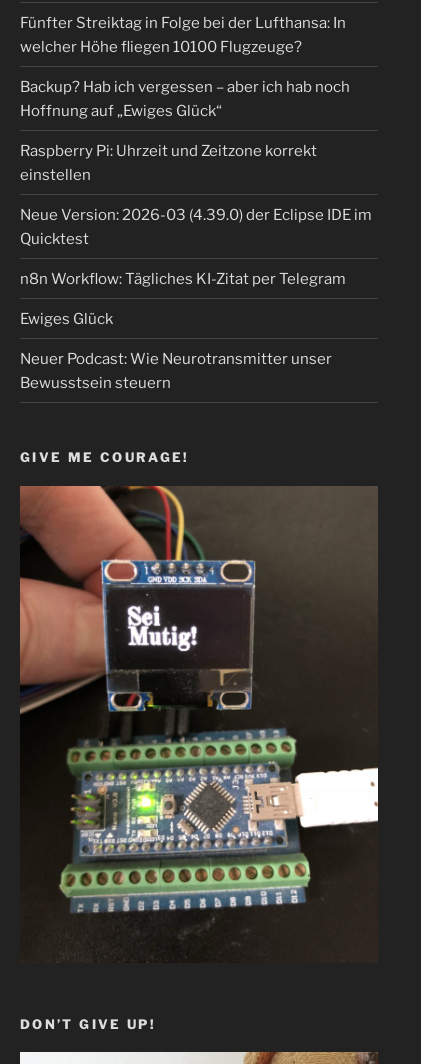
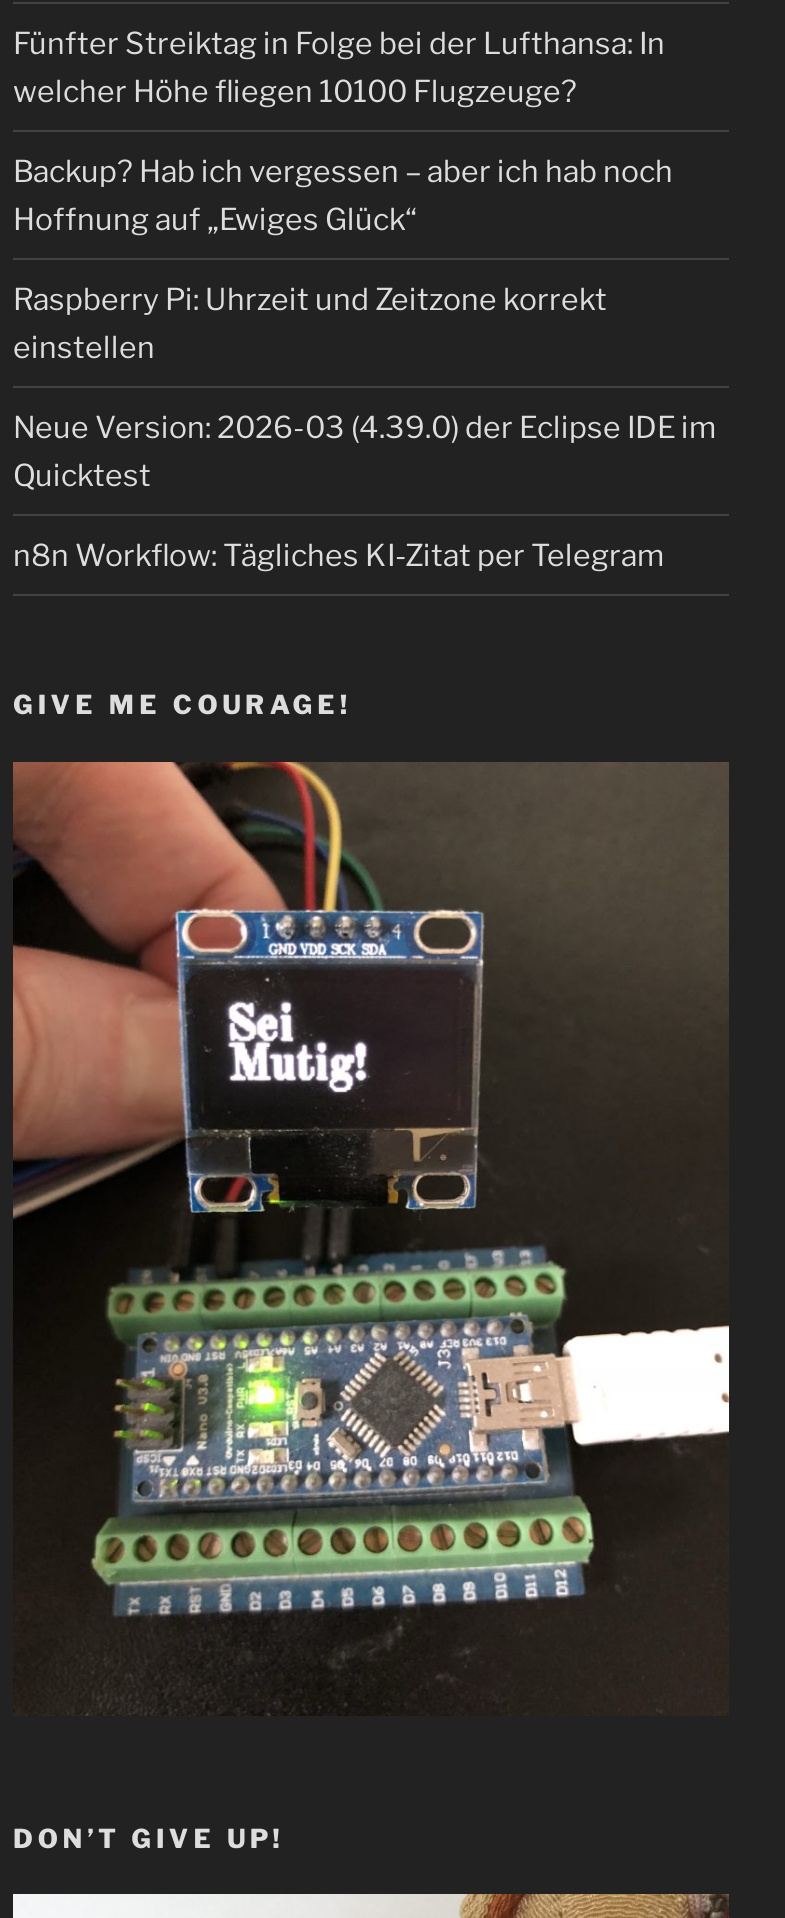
[20,310,332,392] Ewiges Glück | Neuer Podcast: Wie Neurotransmitter unser | Bewusstsein steuern -> none

